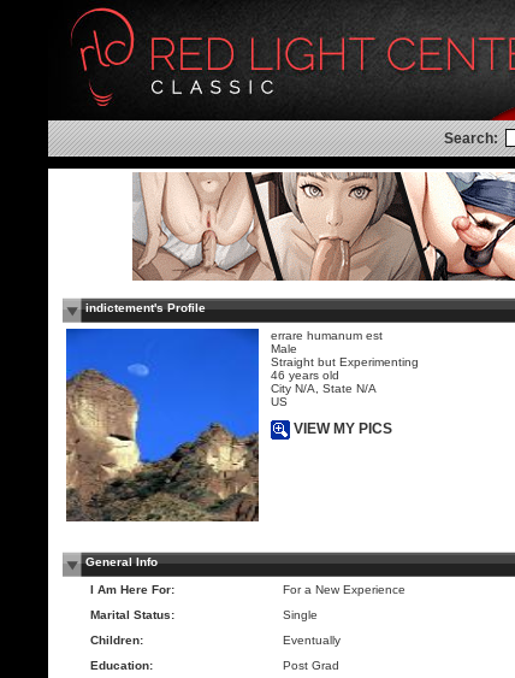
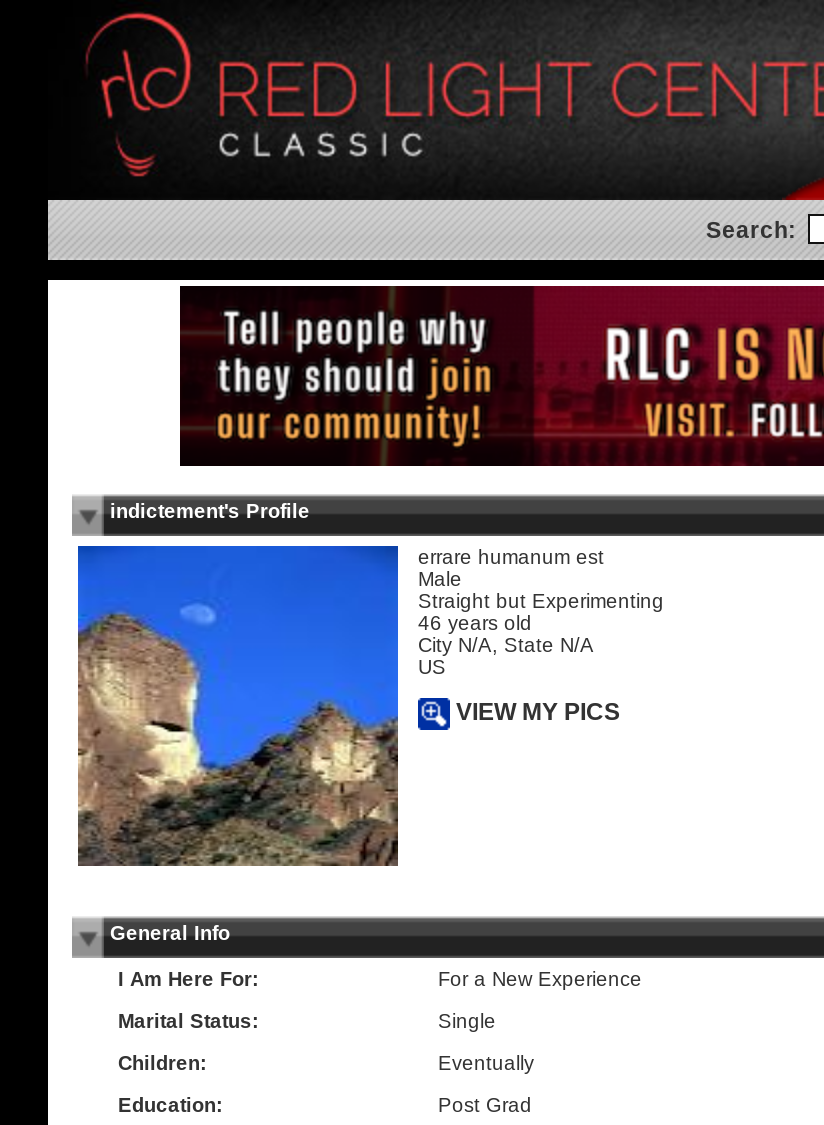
[128,172,511,282] [image] -> [178,284,818,468] [image]

